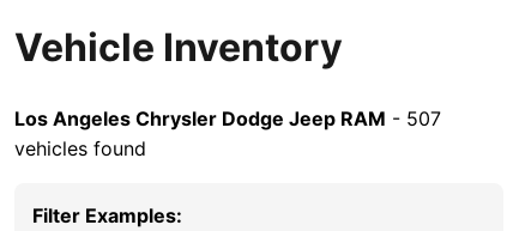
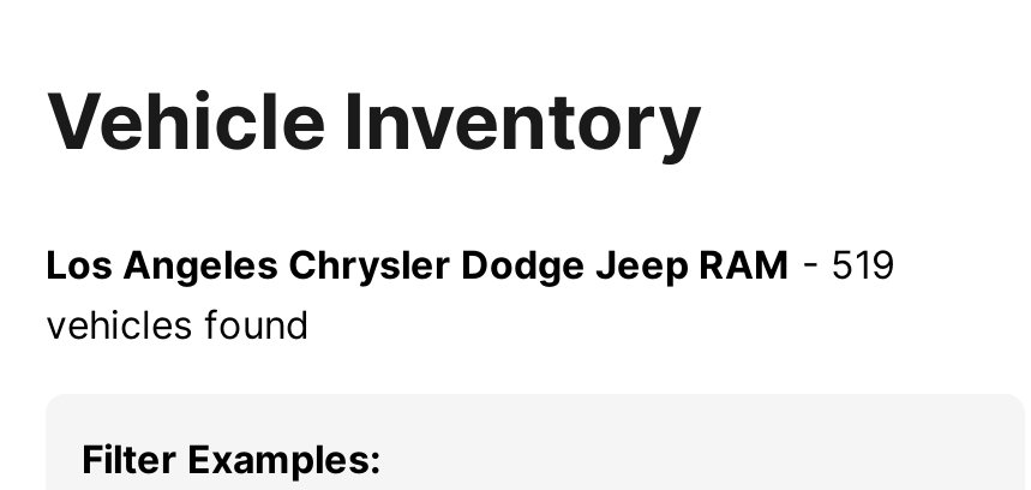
[14,106,441,130] Los Angeles Chrysler Dodge Jeep RAM - 507 -> [46,240,895,288] Los Angeles Chrysler Dodge Jeep RAM - 519

